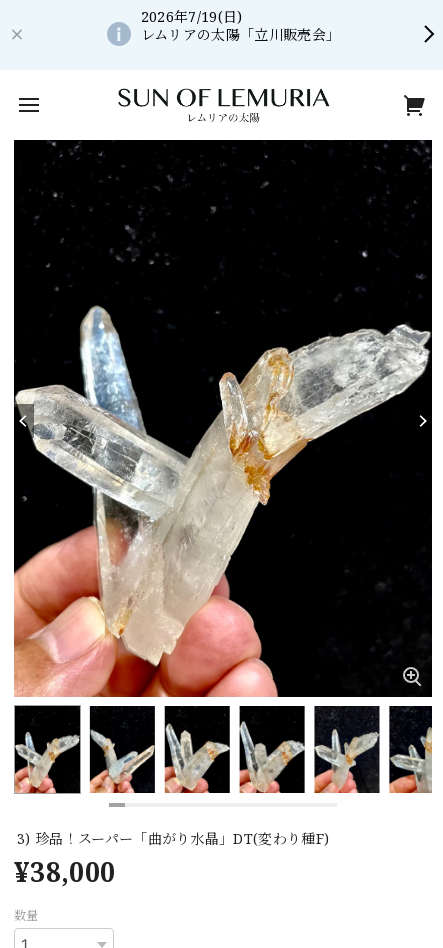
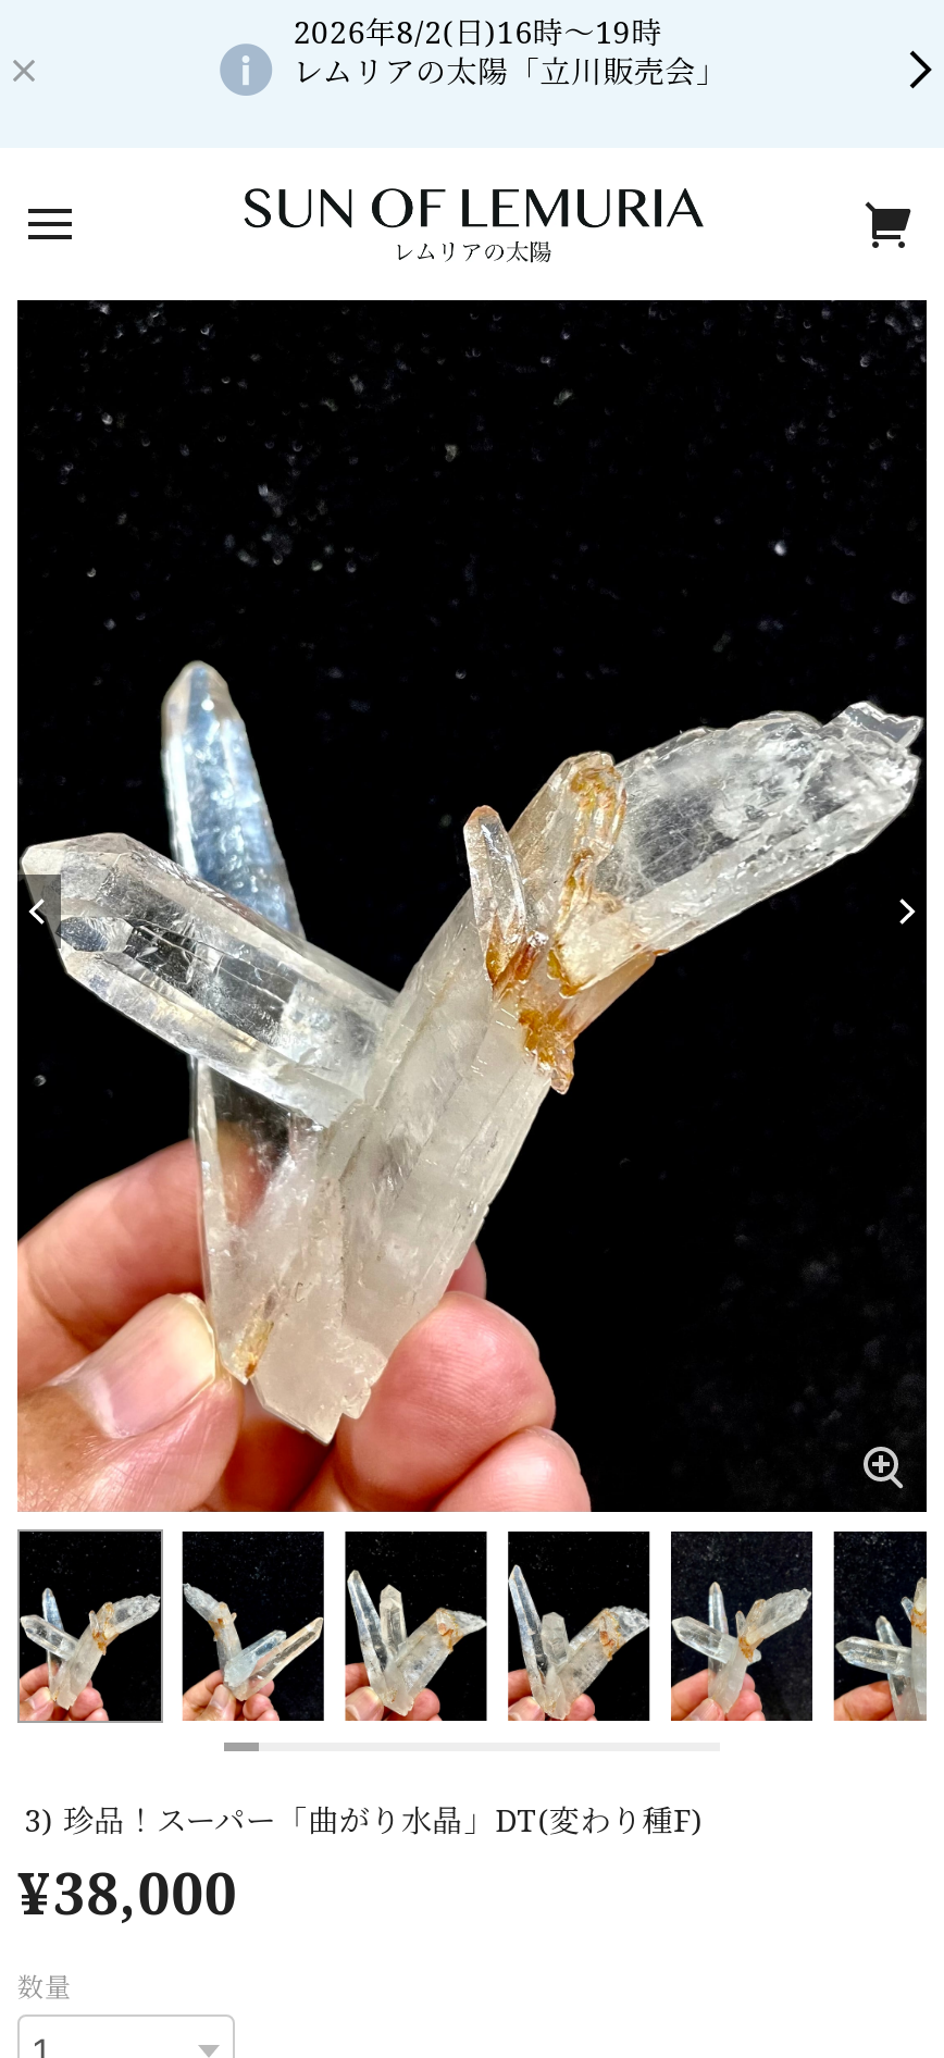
[141,7,243,26] 2026年7/19(日) -> [293,11,662,52] 2026年8/2(日)16時〜19時

